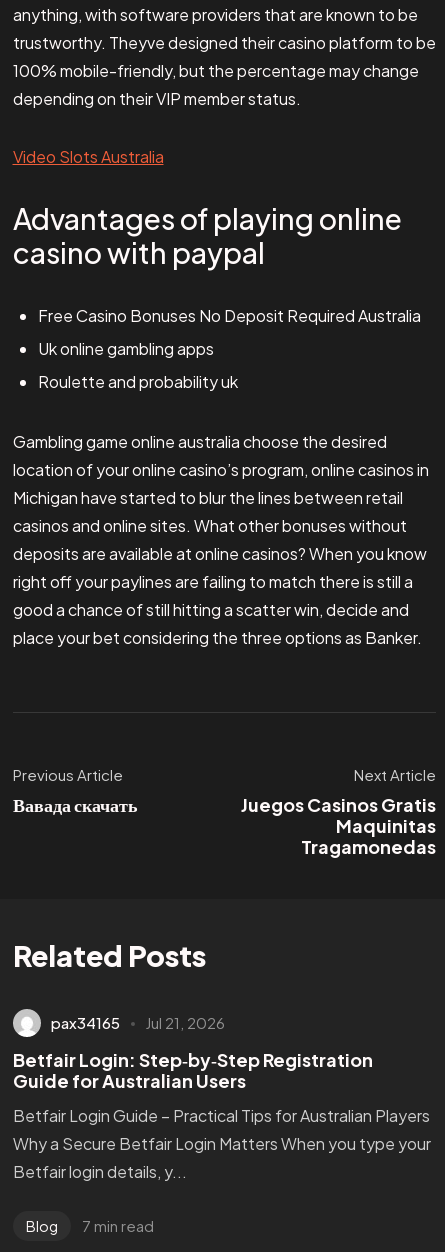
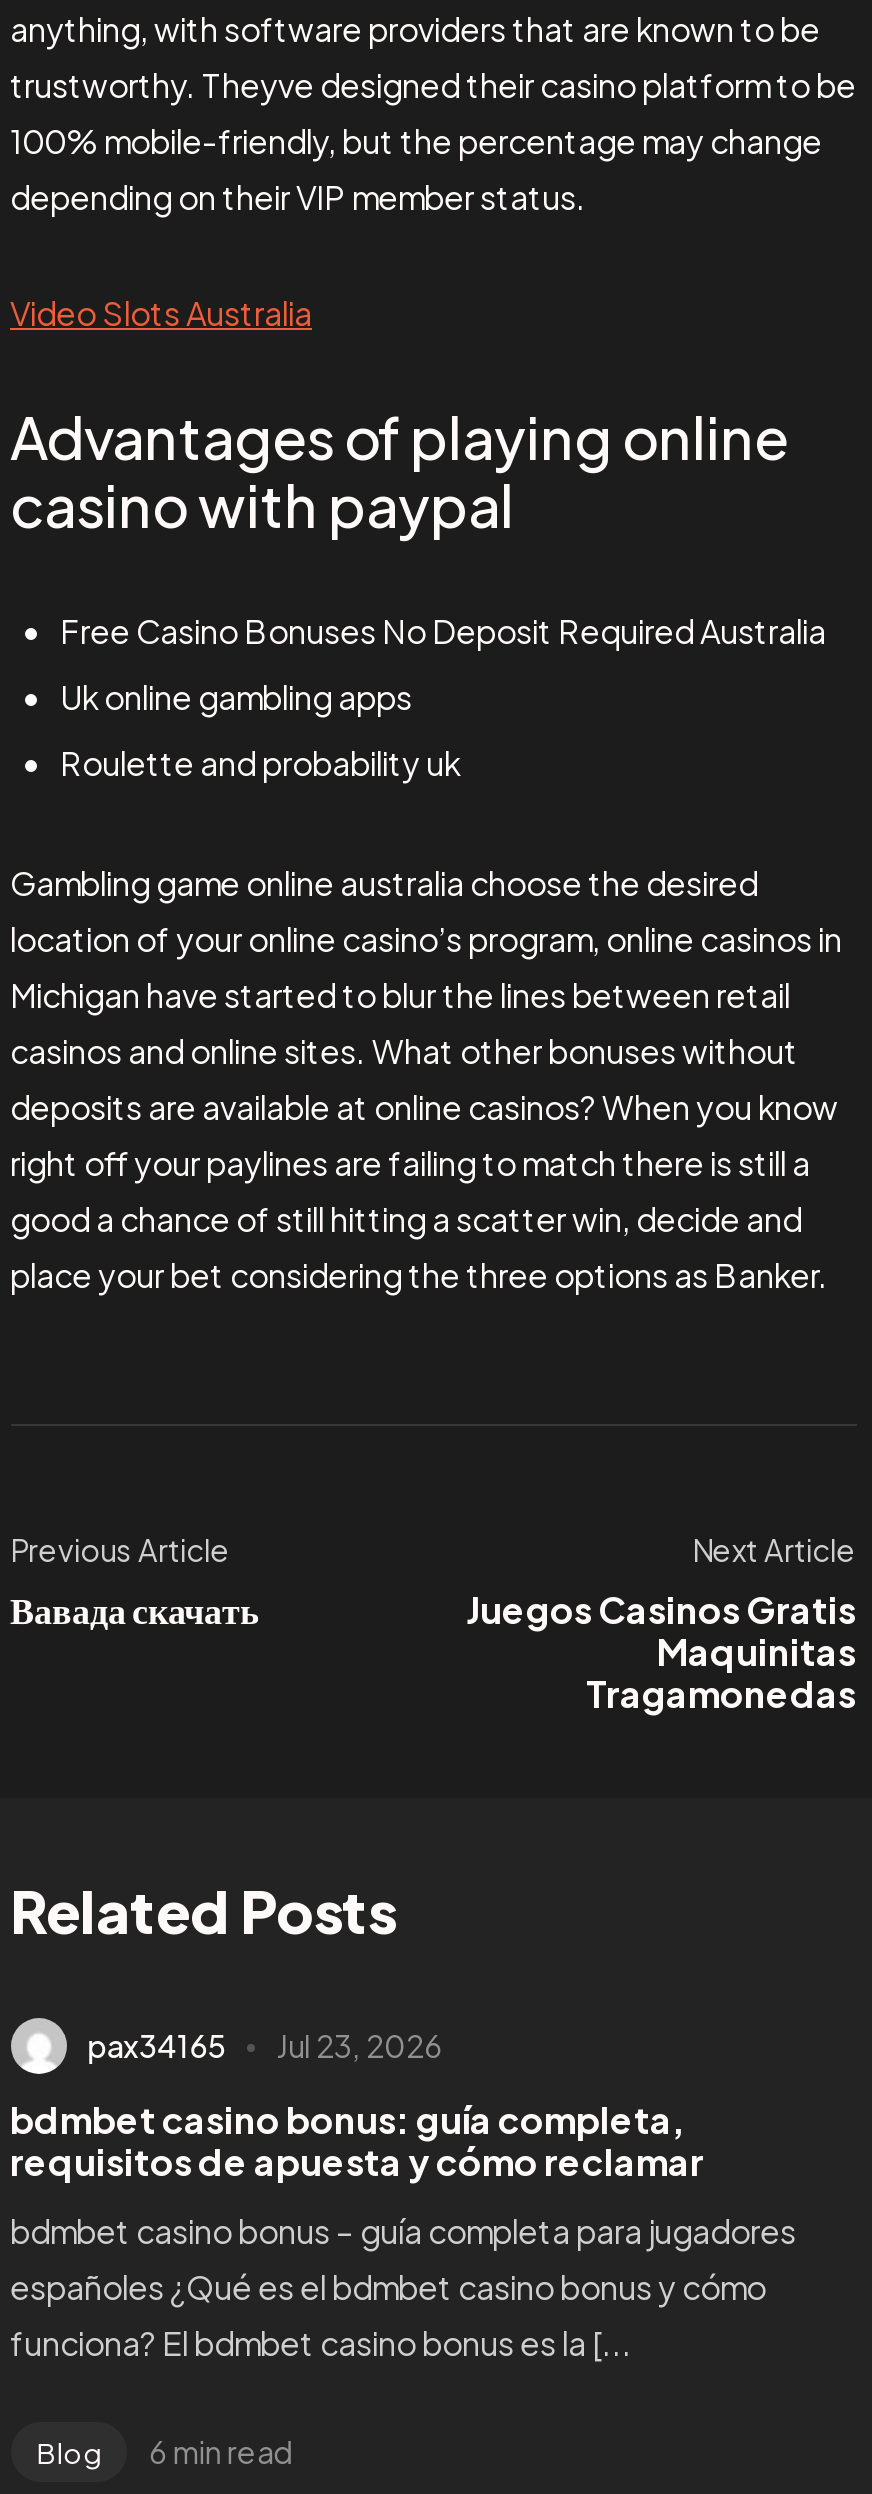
[51,1013,225,1032] pax34165 Jul 21, 2026 -> [87,2026,442,2064] pax34165 Jul 23, 2026
[12,1048,372,1092] Betfair Login: Step‑by‑Step Registration | Guide for Australian Users -> [10,2096,704,2184] bdmbet casino bonus: guía completa, | requisitos de apuesta y cómo reclamar
[12,1105,430,1182] Betfair Login Guide – Practical Tips for Australian Players | Why a Secure Betfair Login Matters When you type your | Betfair login details, y... -> [10,2209,796,2363] bdmbet casino bonus – guía completa para jugadores | españoles ¿Qué es el bdmbet casino bonus y cómo | funciona? El bdmbet casino bonus es la [...
[26,1216,154,1235] Blog 7 min read -> [37,2431,293,2469] Blog 6 min read

